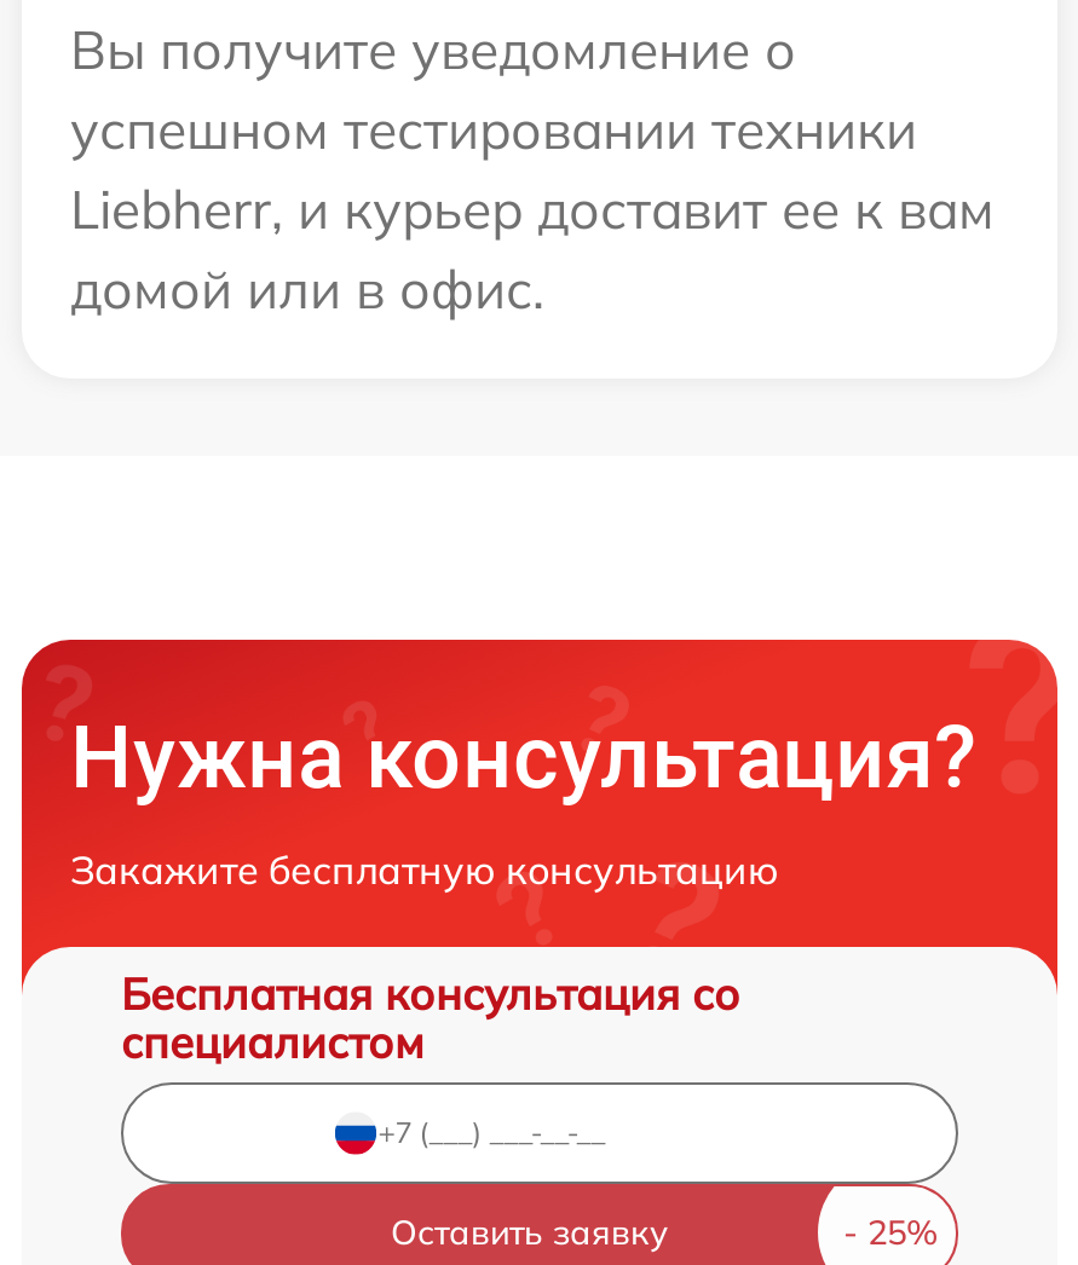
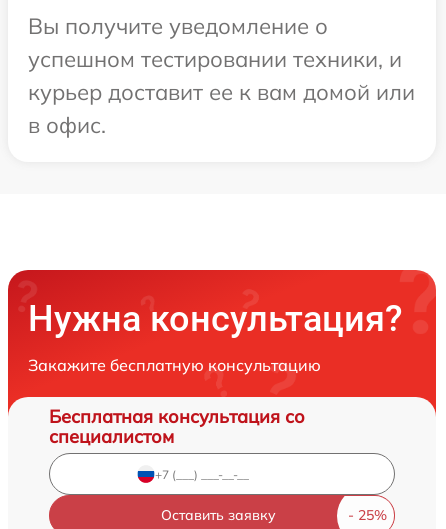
[70,94,995,322] успешном тестировании техники | Liebherr, и курьер доставит ее к вам | домой или в офис. -> [28,45,415,139] успешном тестировании техники, и | курьер доставит ее к вам домой или | в офис.

